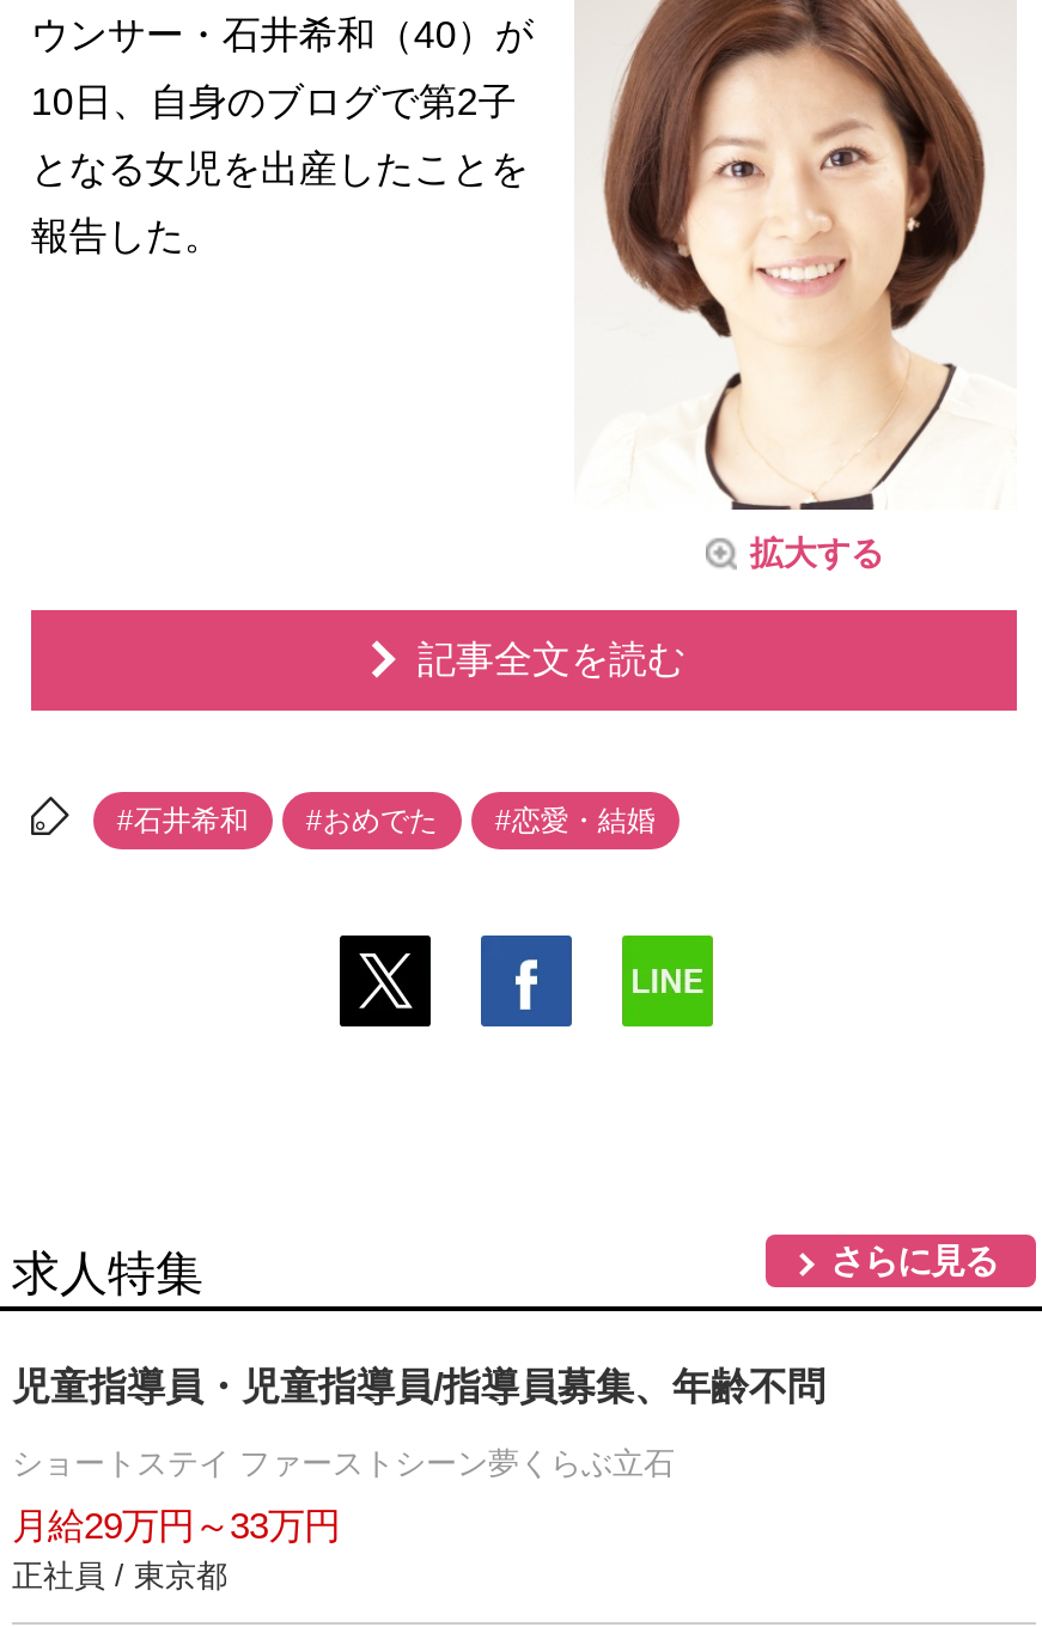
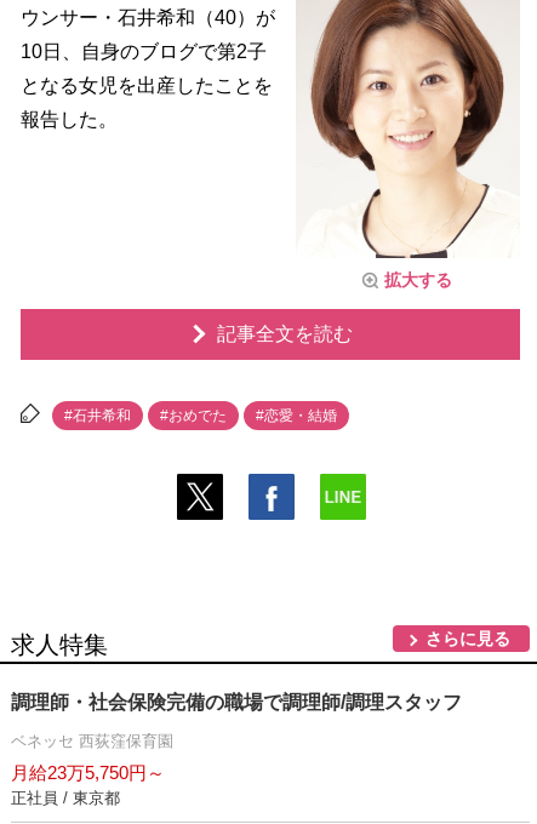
[12,1367,825,1408] 児童指導員・児童指導員/指導員募集、年齢不問 -> [11,692,462,713] 調理師・社会保険完備の職場で調理師/調理スタッフ
[12,1446,675,1482] ショートステイ ファーストシーン夢くらぶ立石 -> [11,732,173,751] ベネッセ 西荻窪保育園
[12,1506,340,1547] 月給29万円～33万円 -> [11,763,165,783] 月給23万5,750円～

